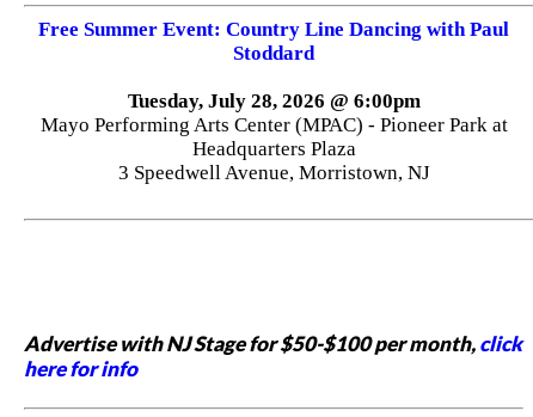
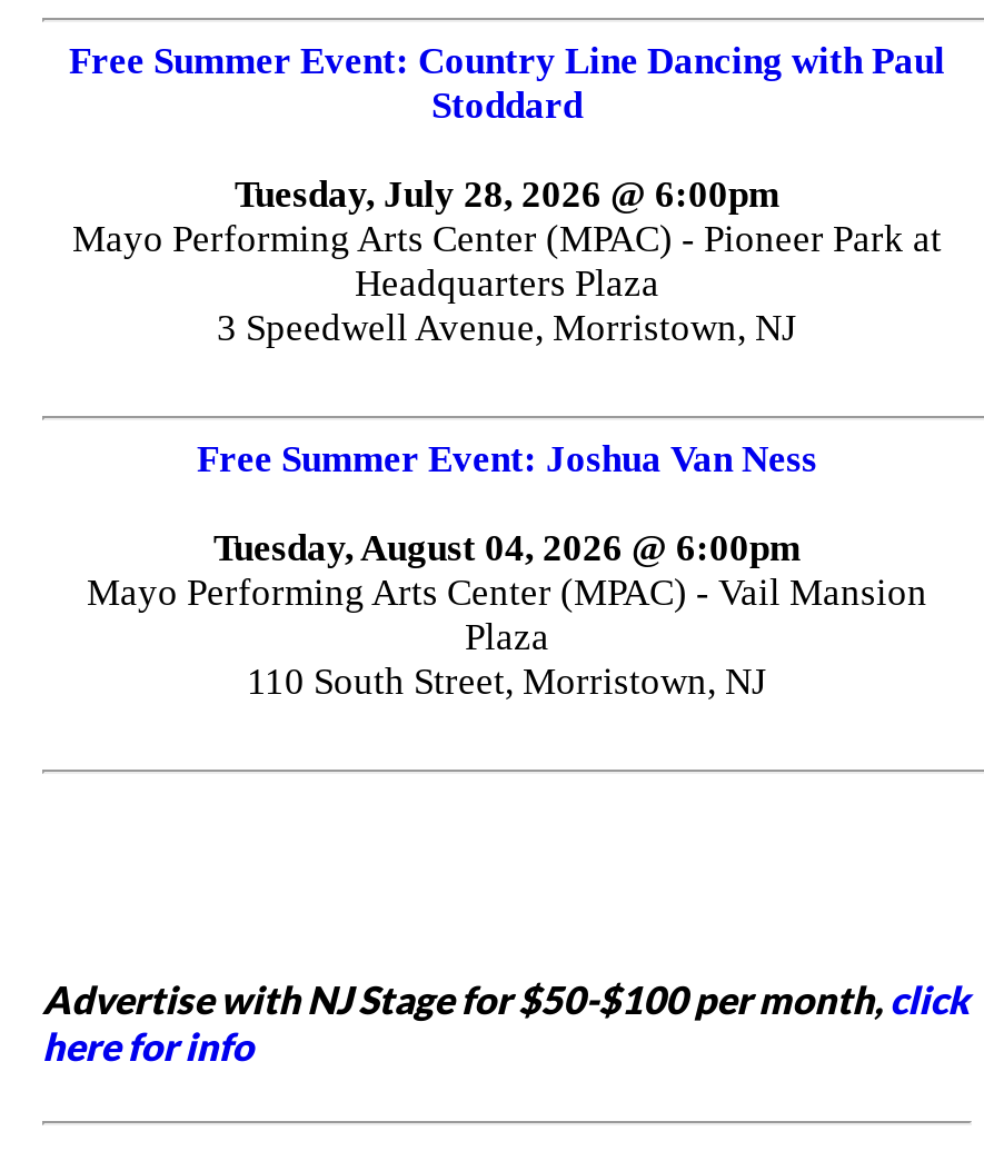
none -> [87,439,927,704] Free Summer Event: Joshua Van Ness | Tuesday, August 04, 2026 @ 6:00pm | Mayo Performing Arts Center (MPAC) - Vail Mansion | Plaza | 110 South Street, Morristown, NJ

